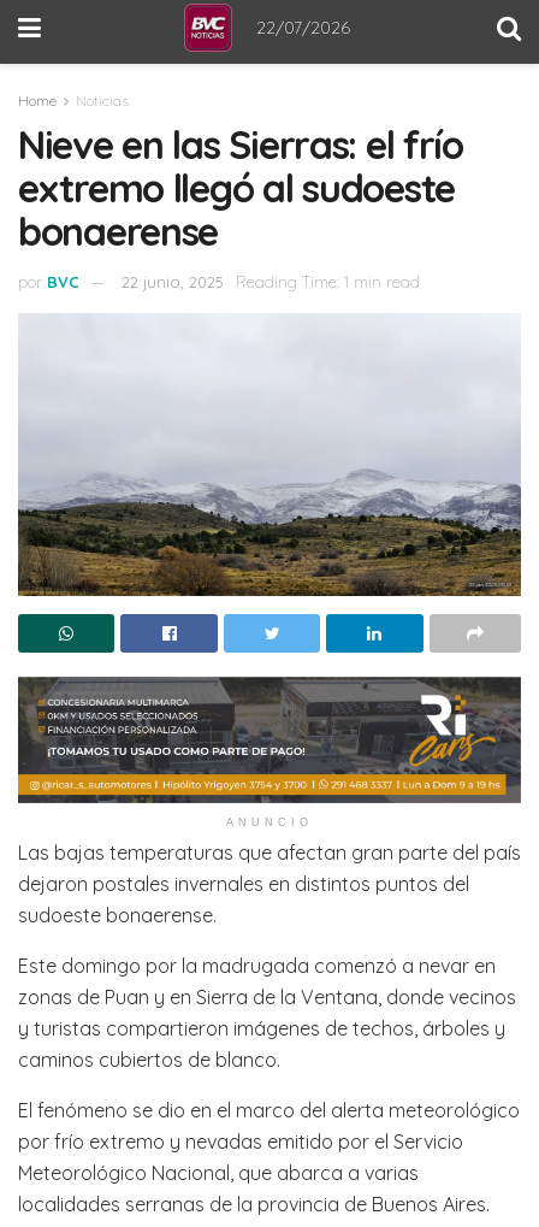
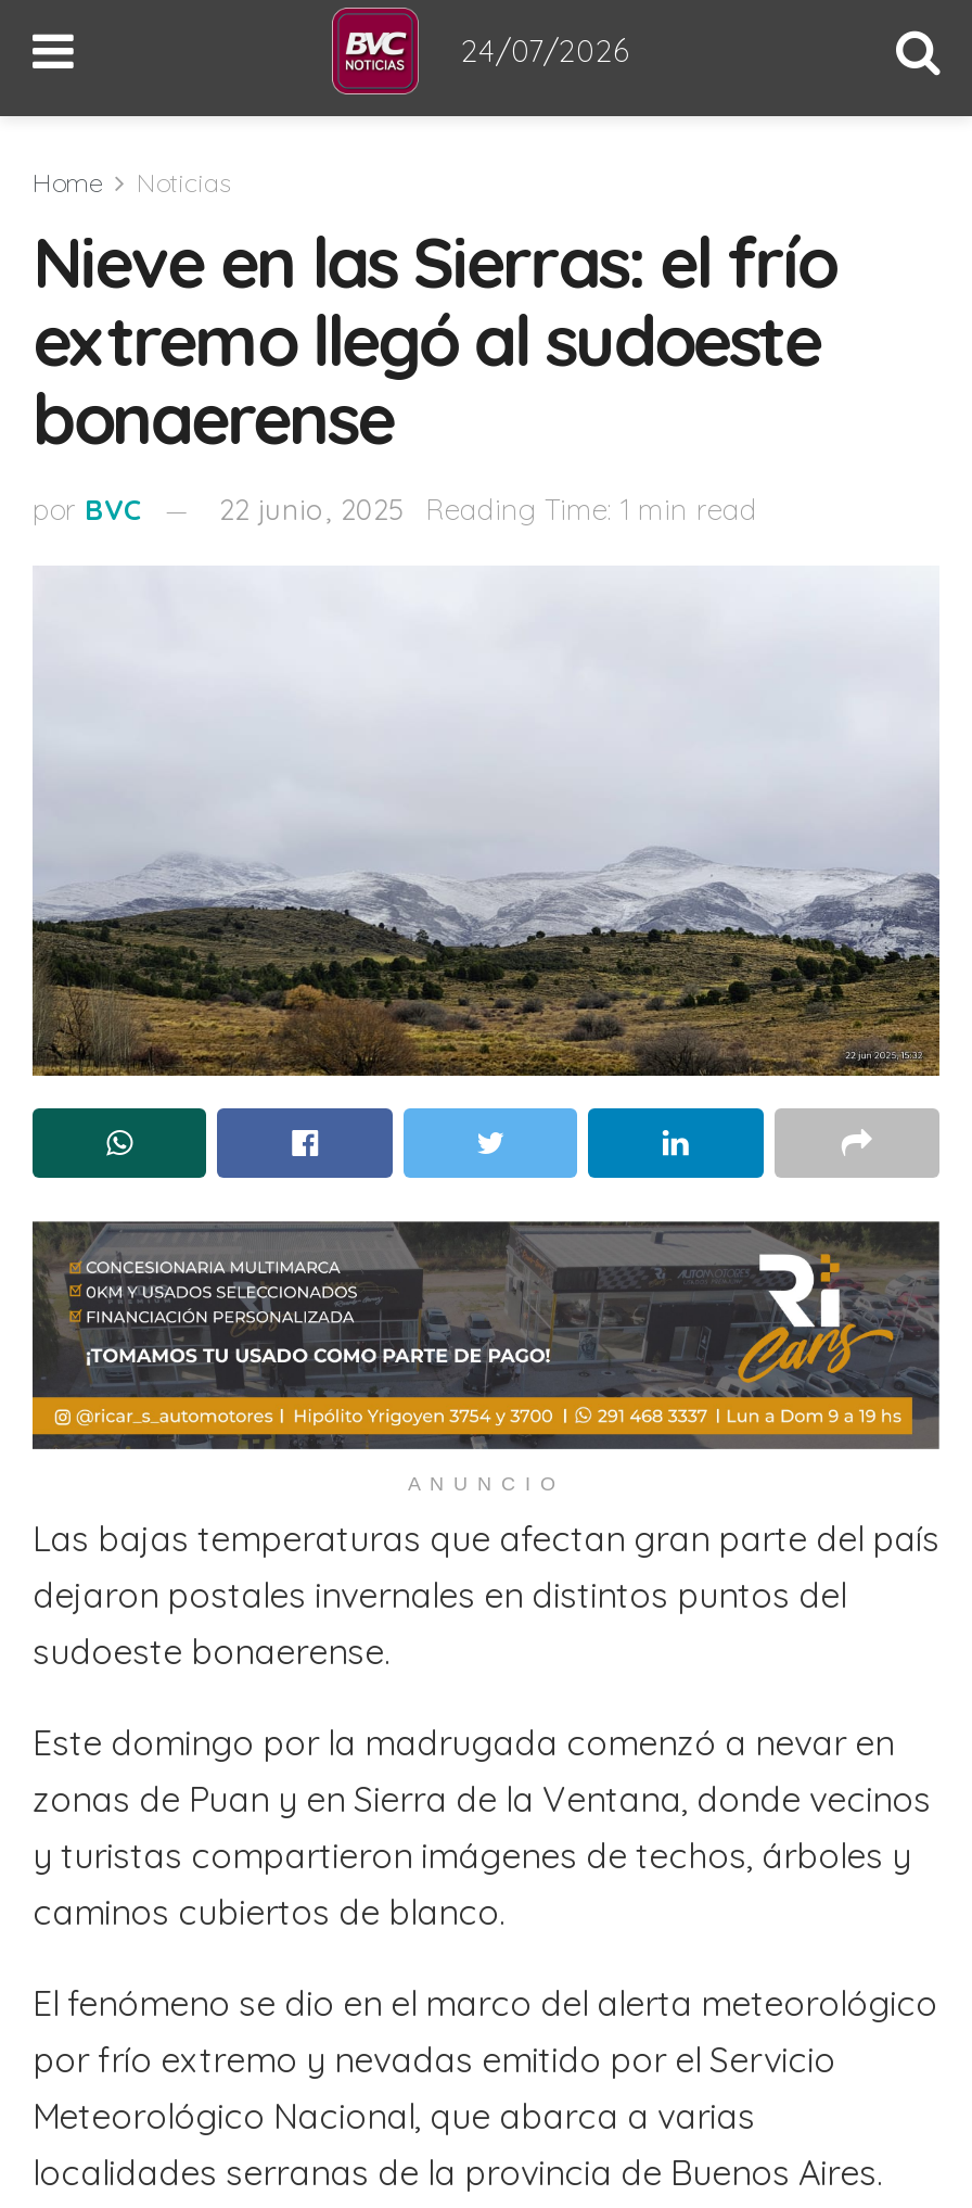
[256,17,354,39] 22/07/2026 -> [461,31,639,71] 24/07/2026

